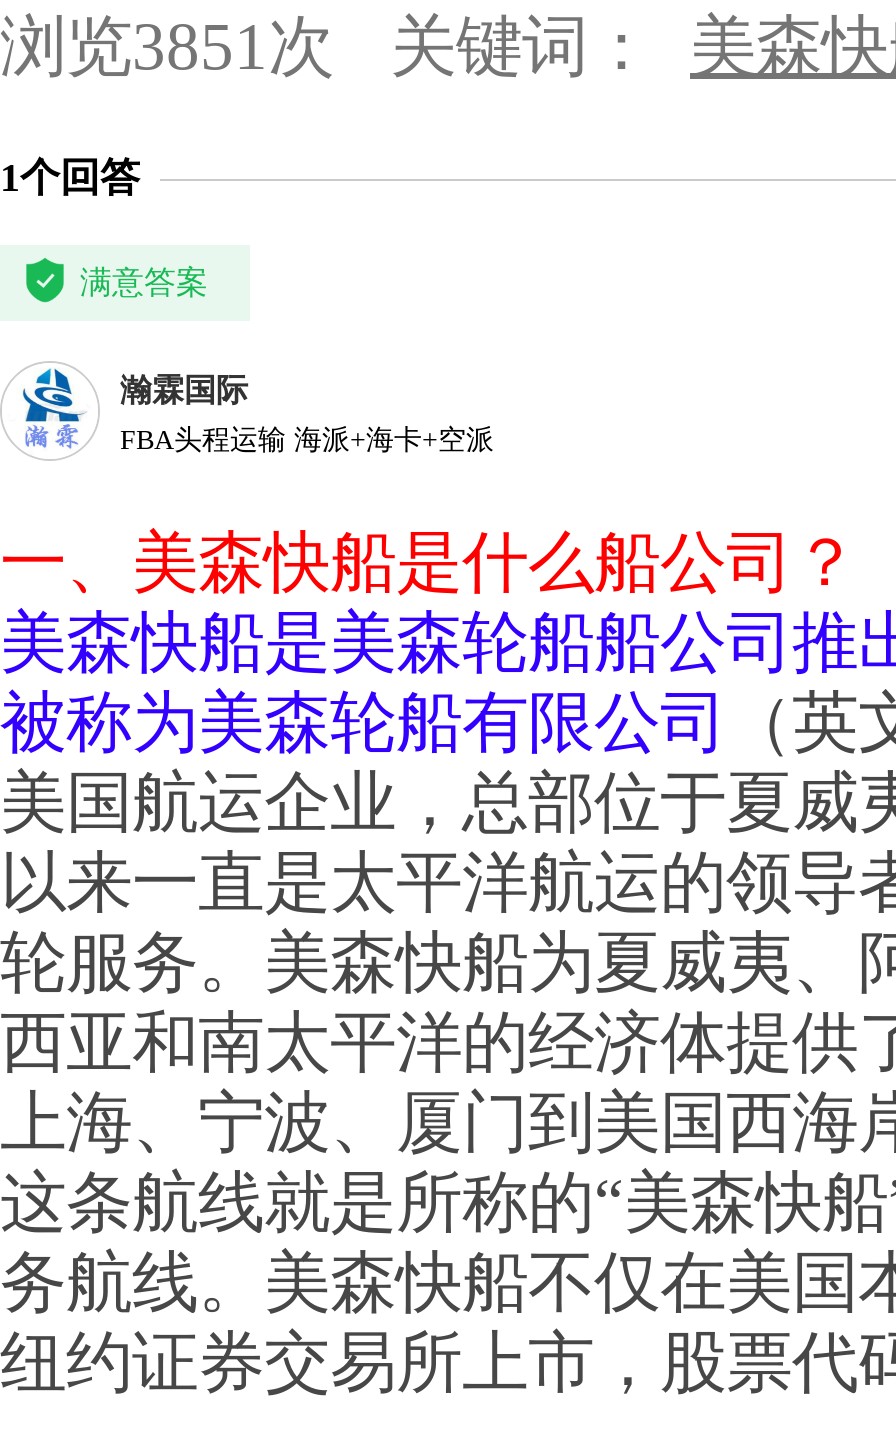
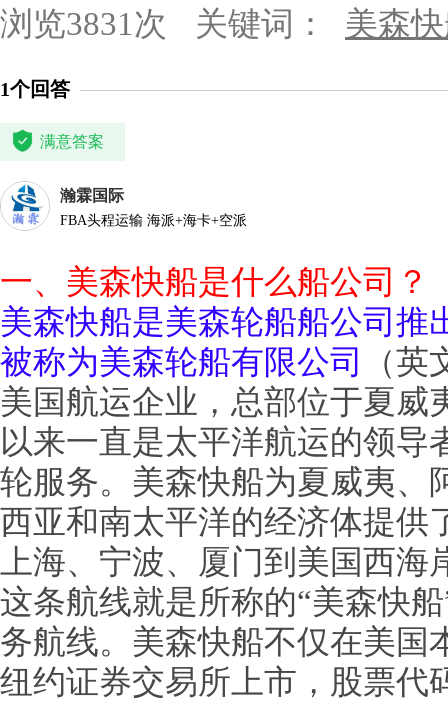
[0,9,334,83] 浏览3851次 -> [0,5,167,42] 浏览3831次

